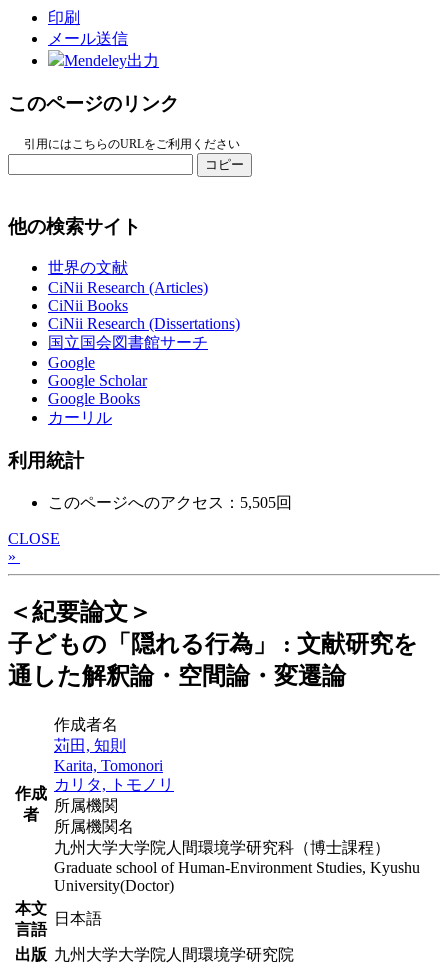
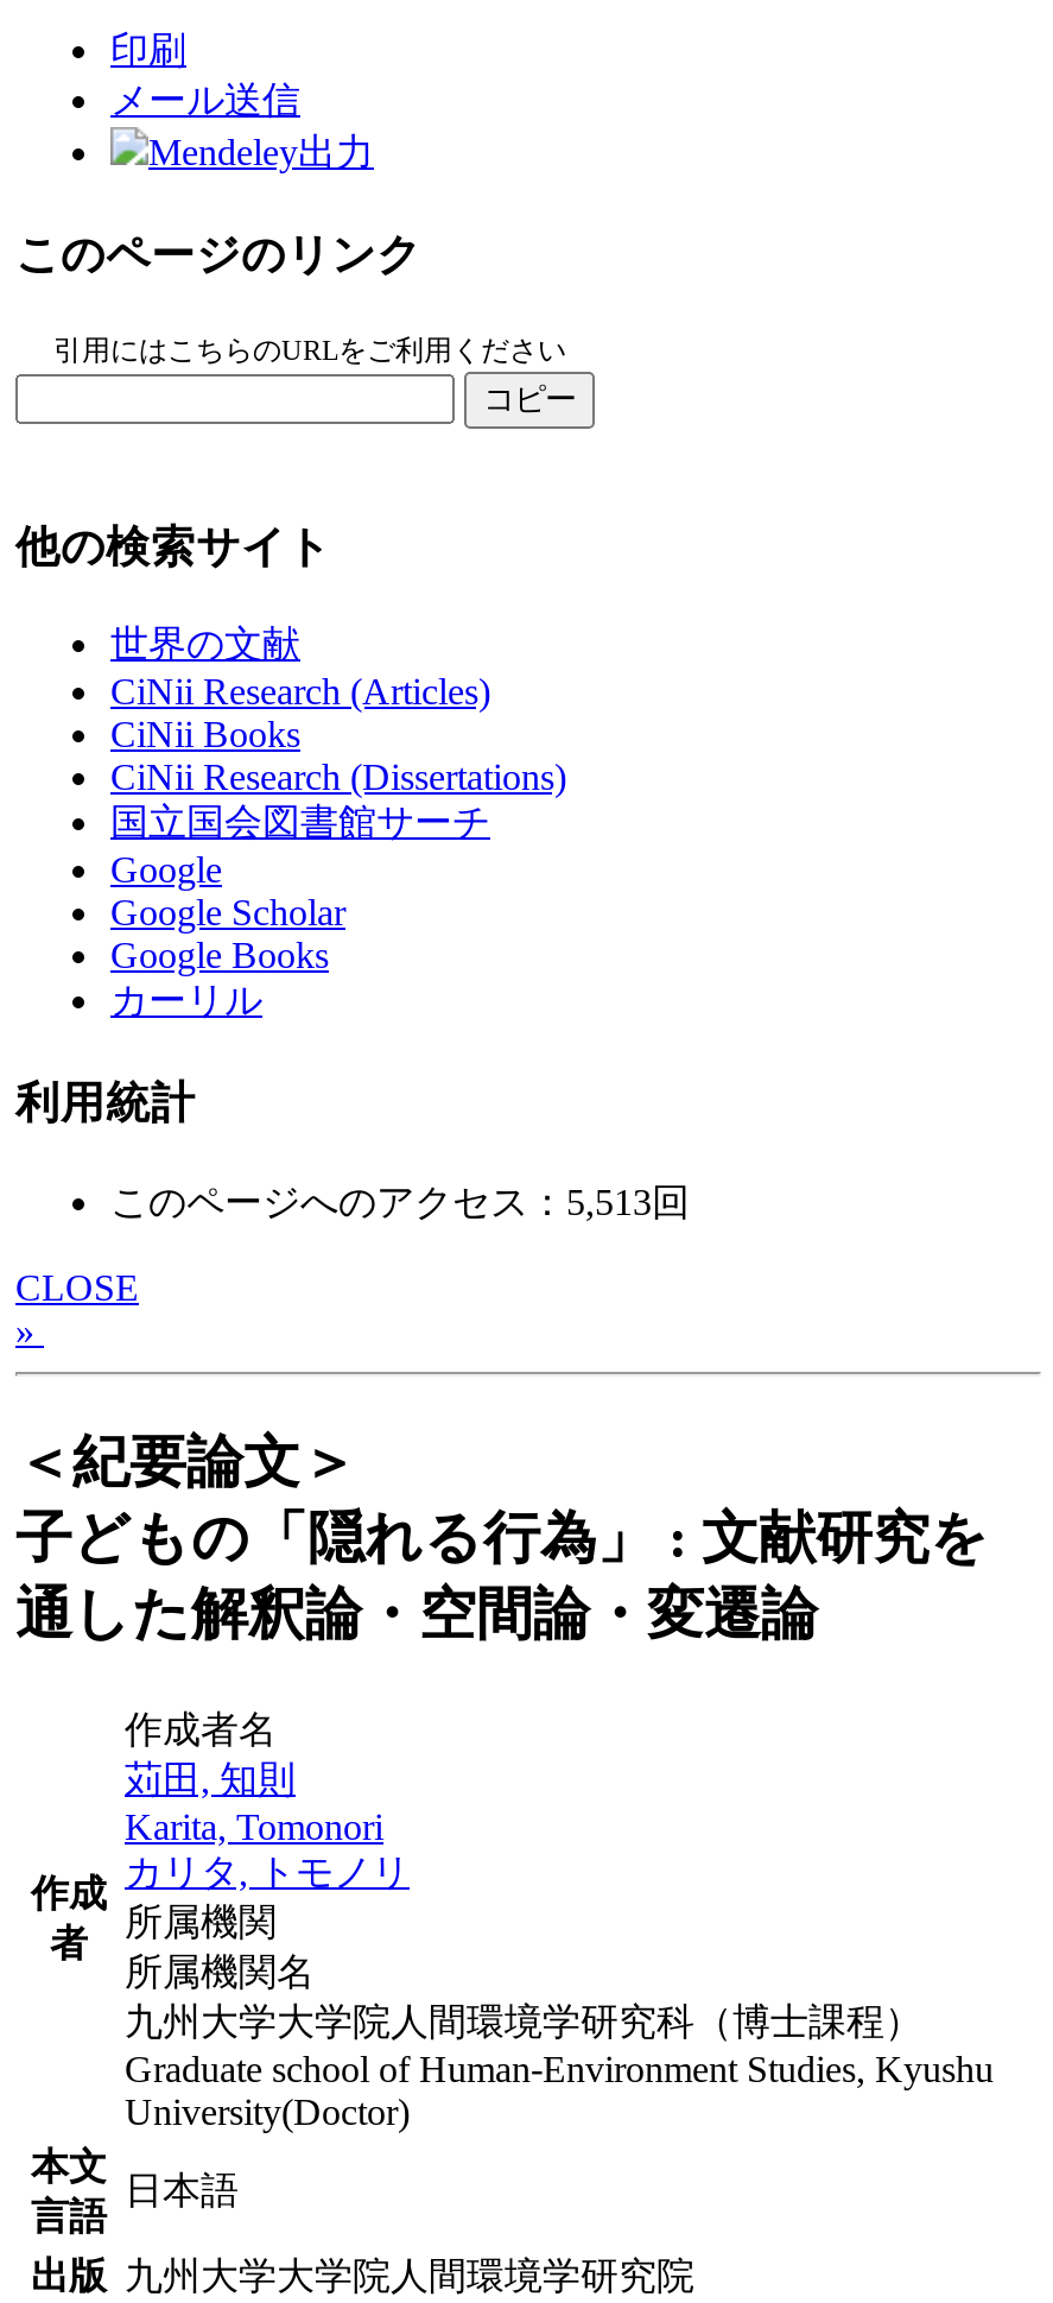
[48,494,292,511] このページへのアクセス：5,505回 -> [110,1181,690,1222] このページへのアクセス：5,513回

